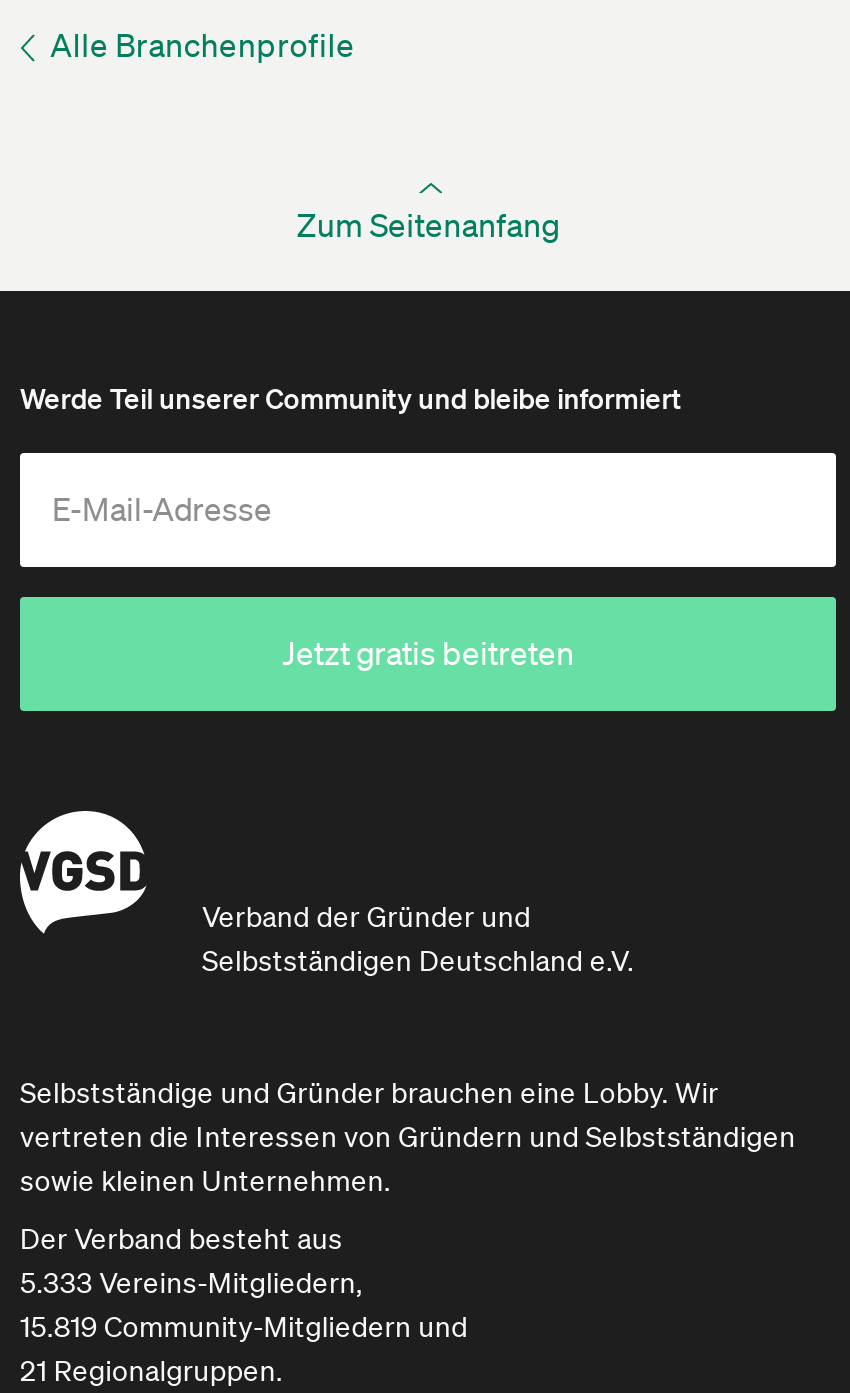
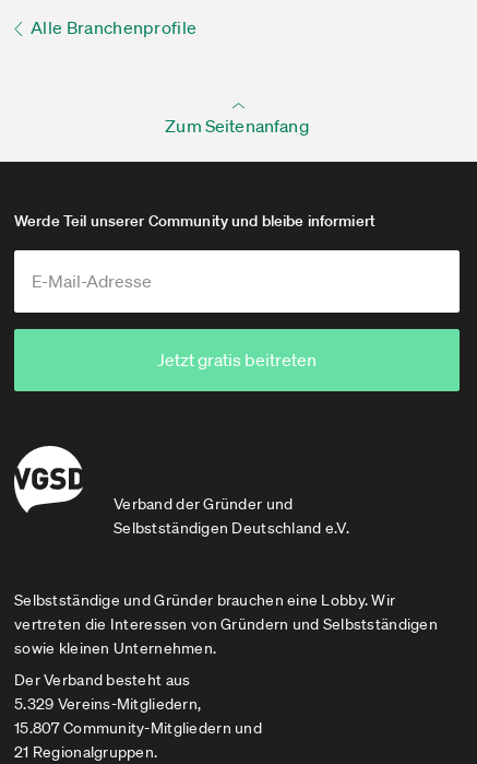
[20,1265,363,1301] 5.333 Vereins-Mitgliedern, -> [14,694,201,714] 5.329 Vereins-Mitgliedern,
[20,1309,468,1345] 15.819 Community-Mitgliedern und -> [14,718,262,738] 15.807 Community-Mitgliedern und

